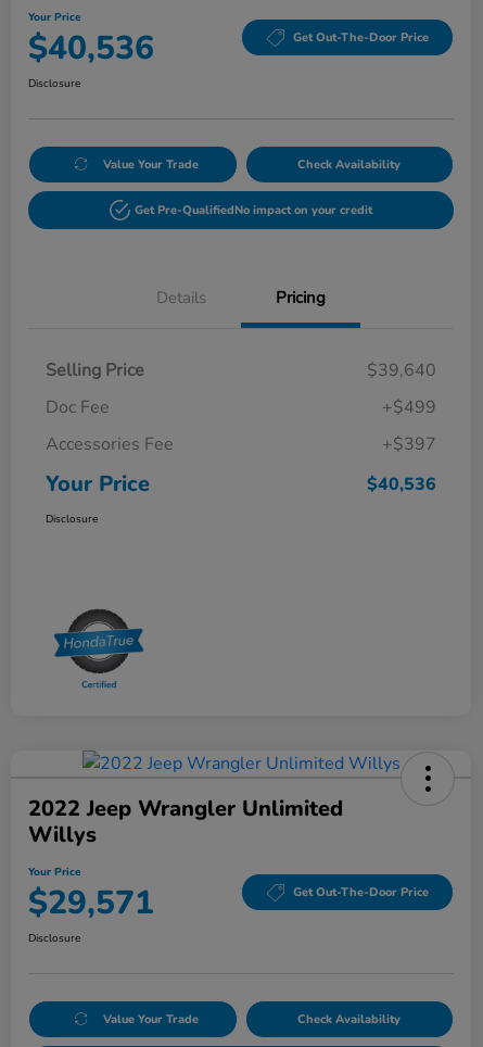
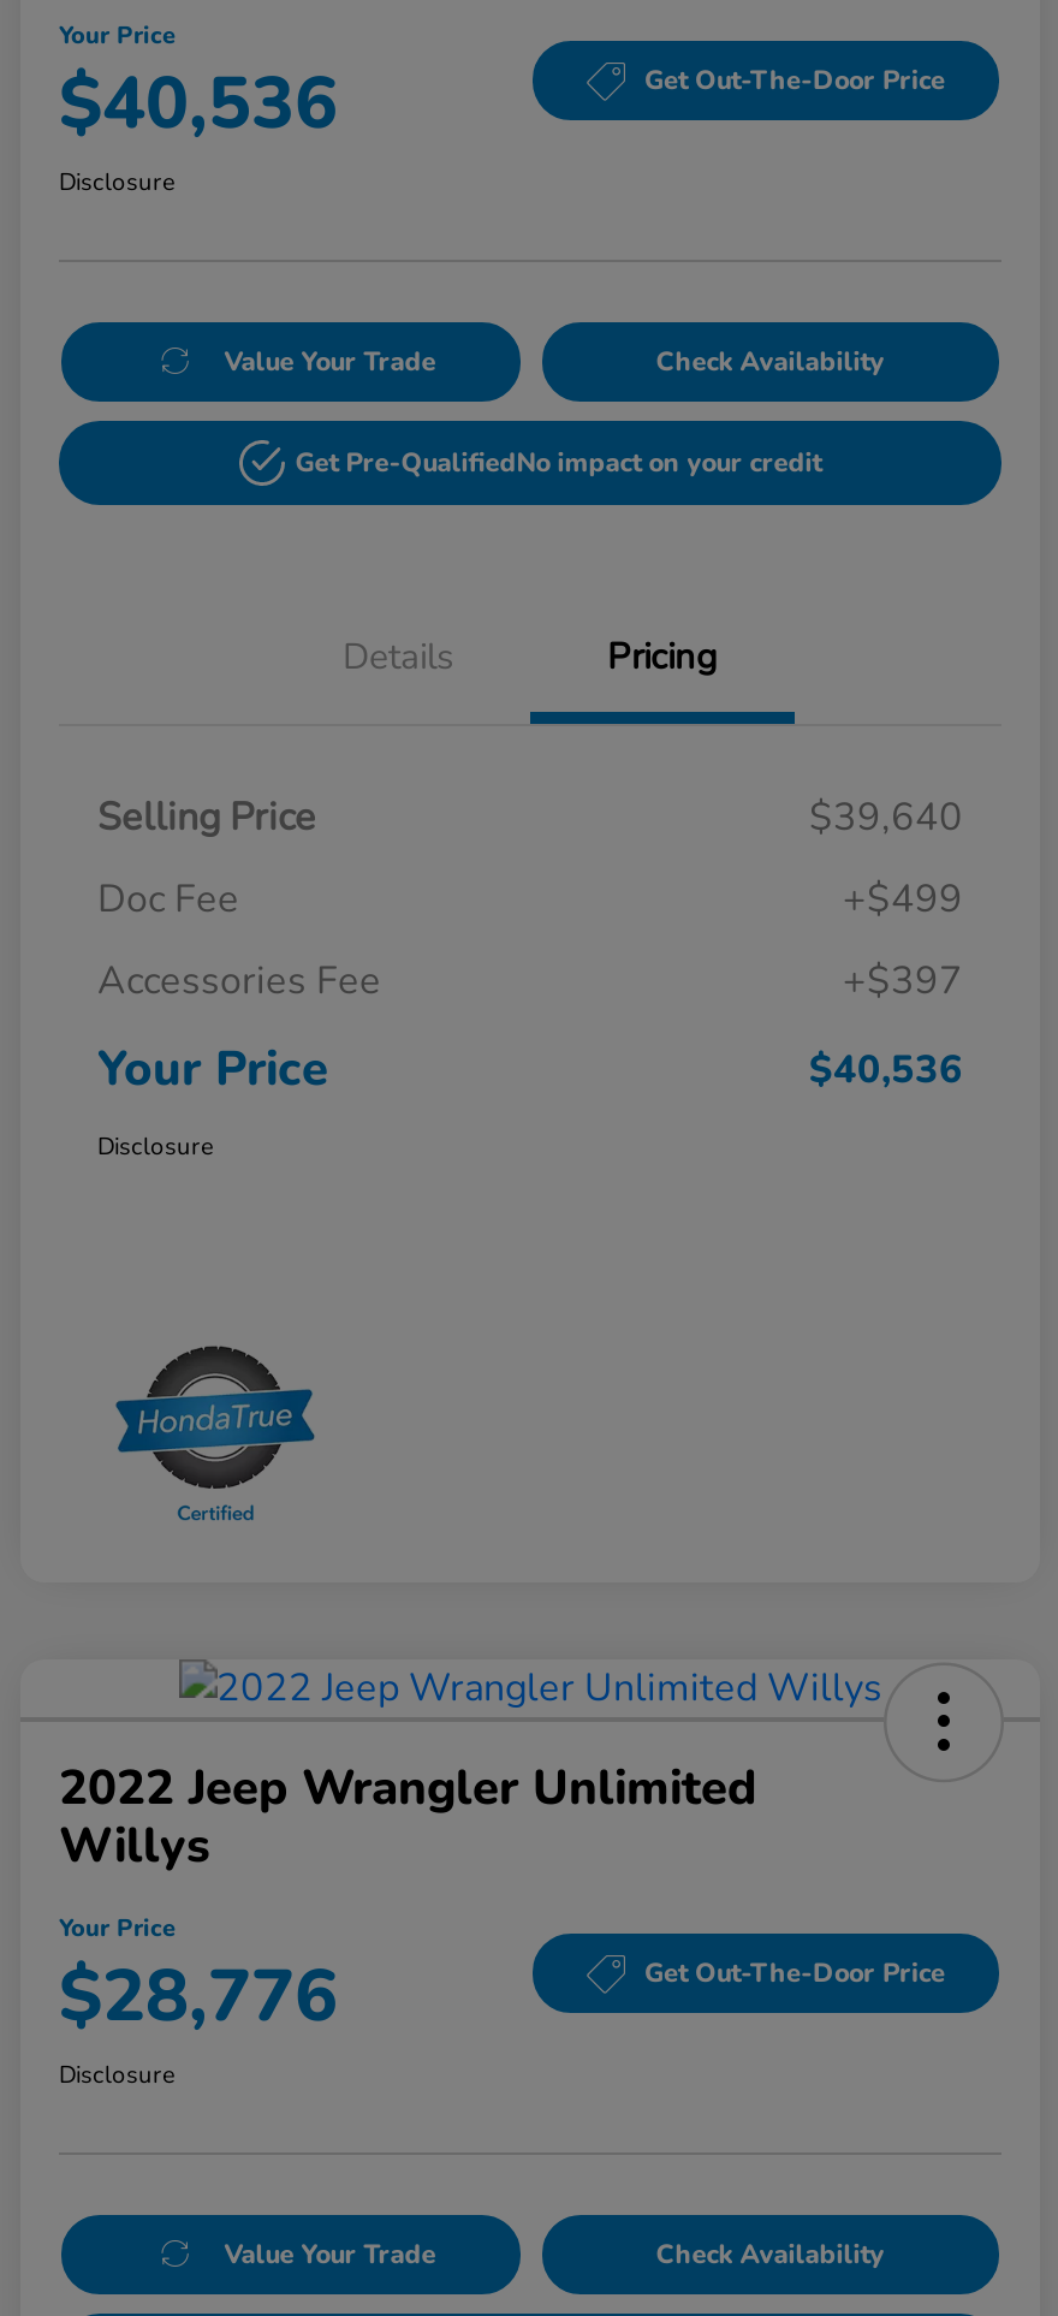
[28,881,154,925] $29,571 -> [59,1948,338,2046] $28,776

